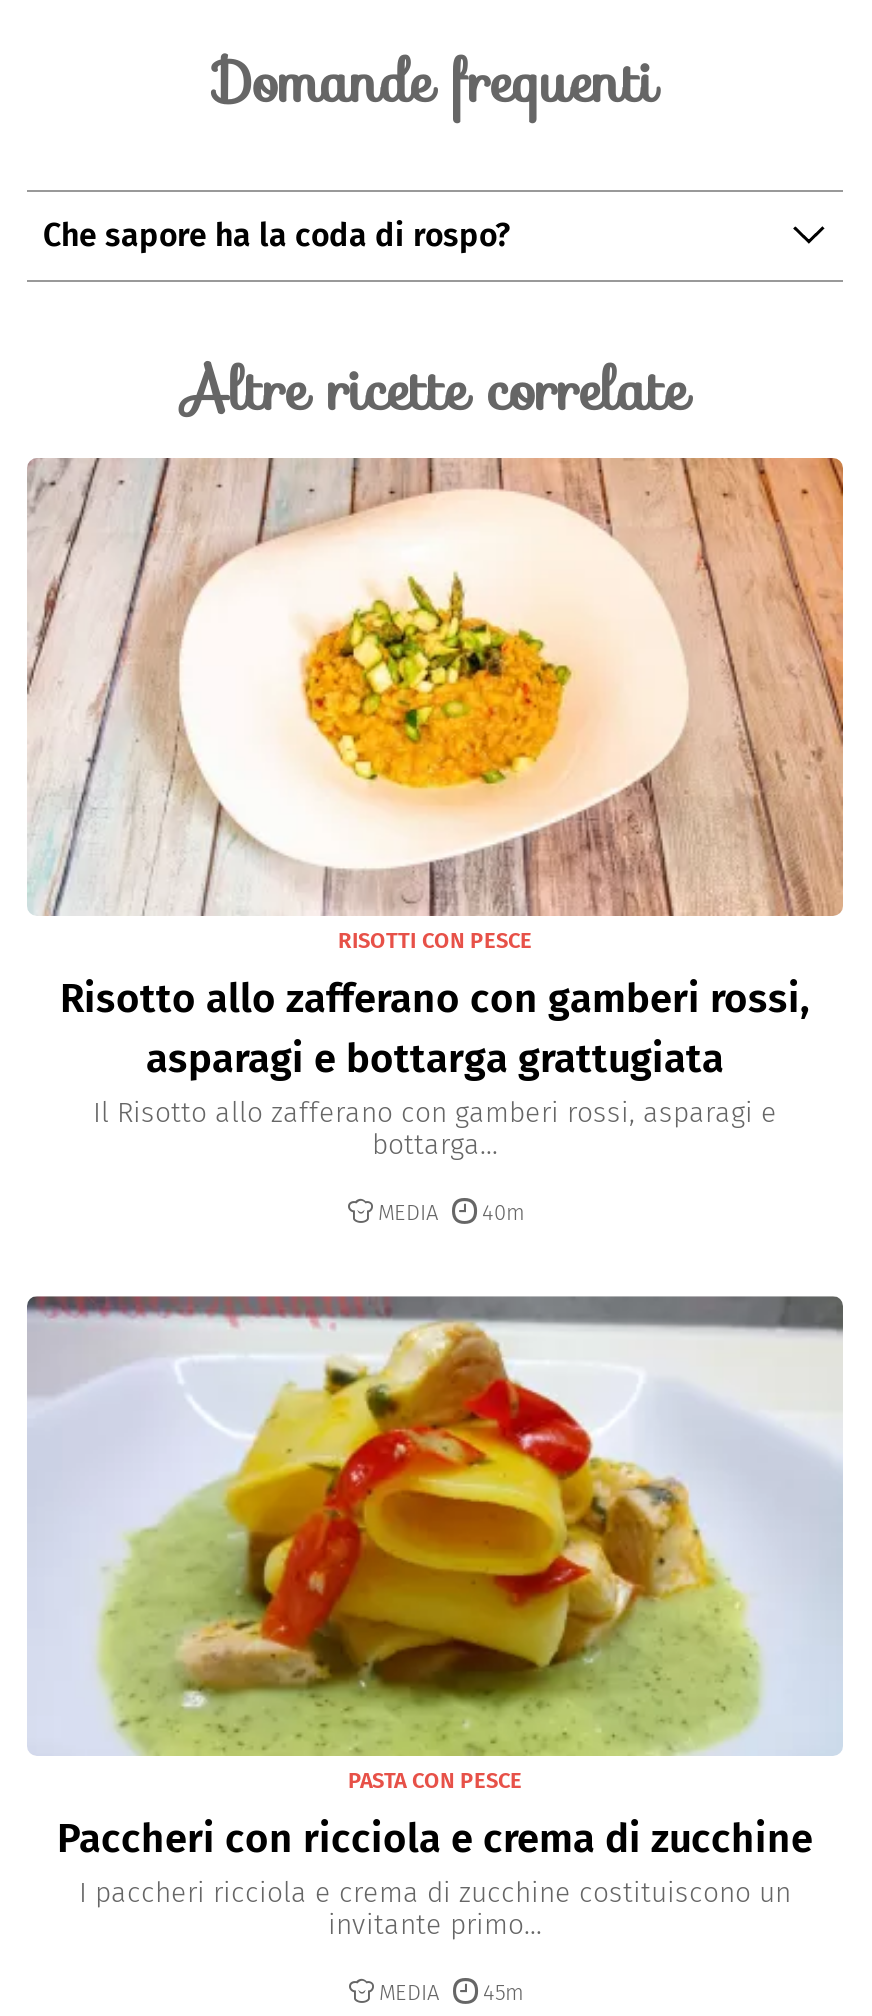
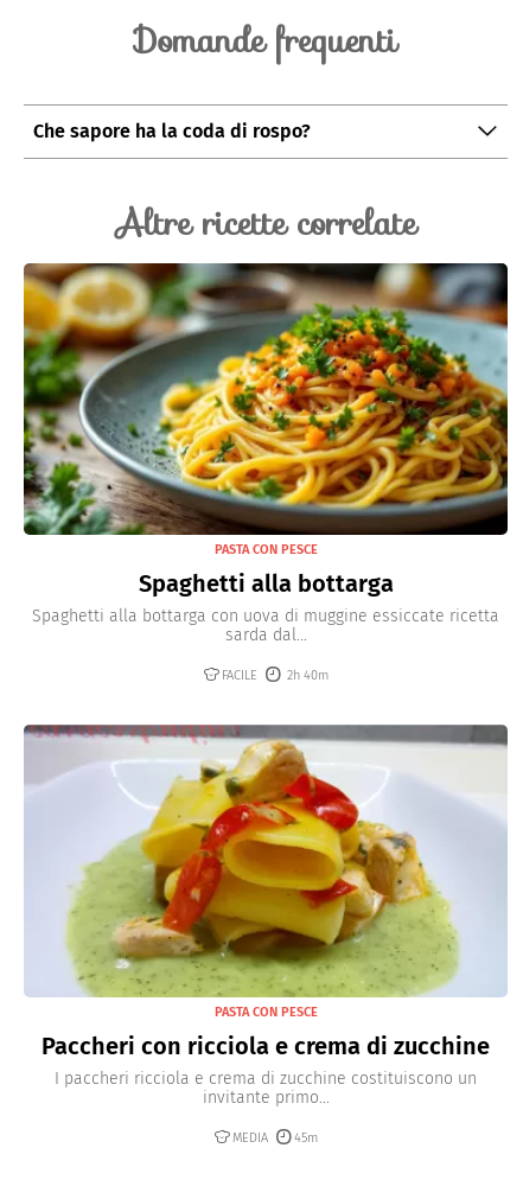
[27,456,845,1162] [image] | RISOTTI CON PESCE | Risotto allo zafferano con gamberi rossi, | asparagi e bottarga grattugiata | Il Risotto allo zafferano con gamberi rossi, asparagi e | bottarga... -> [23,262,509,645] [image] | PASTA CON PESCE | Spaghetti alla bottarga | Spaghetti alla bottarga con uova di muggine essiccate ricetta | sarda dal...
[378,1200,524,1226] MEDIA | 40m -> [222,668,329,683] FACILE | 2h 40m

